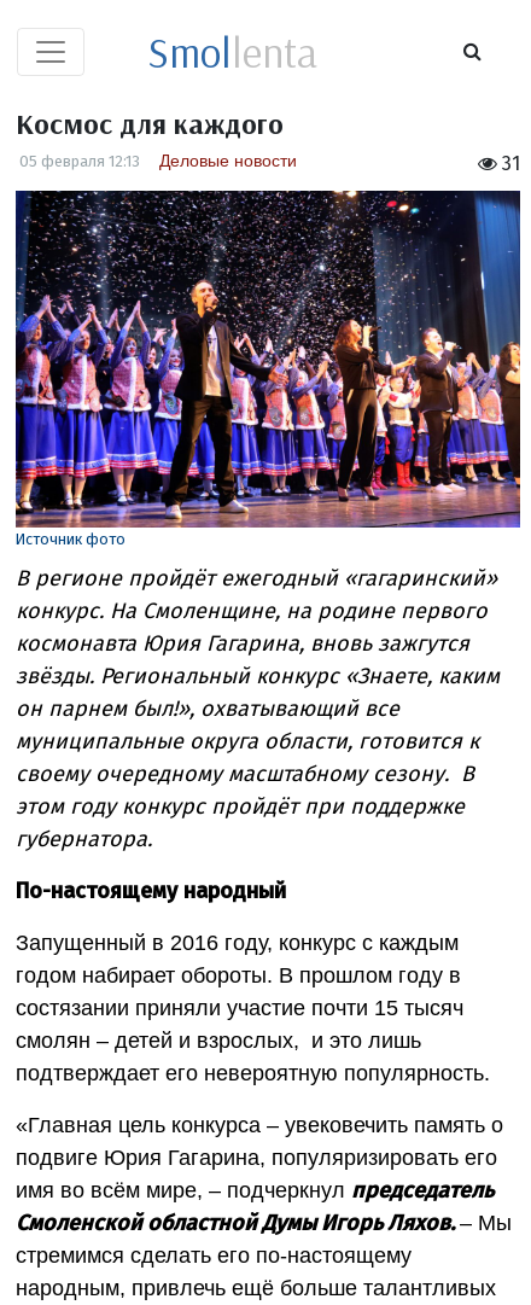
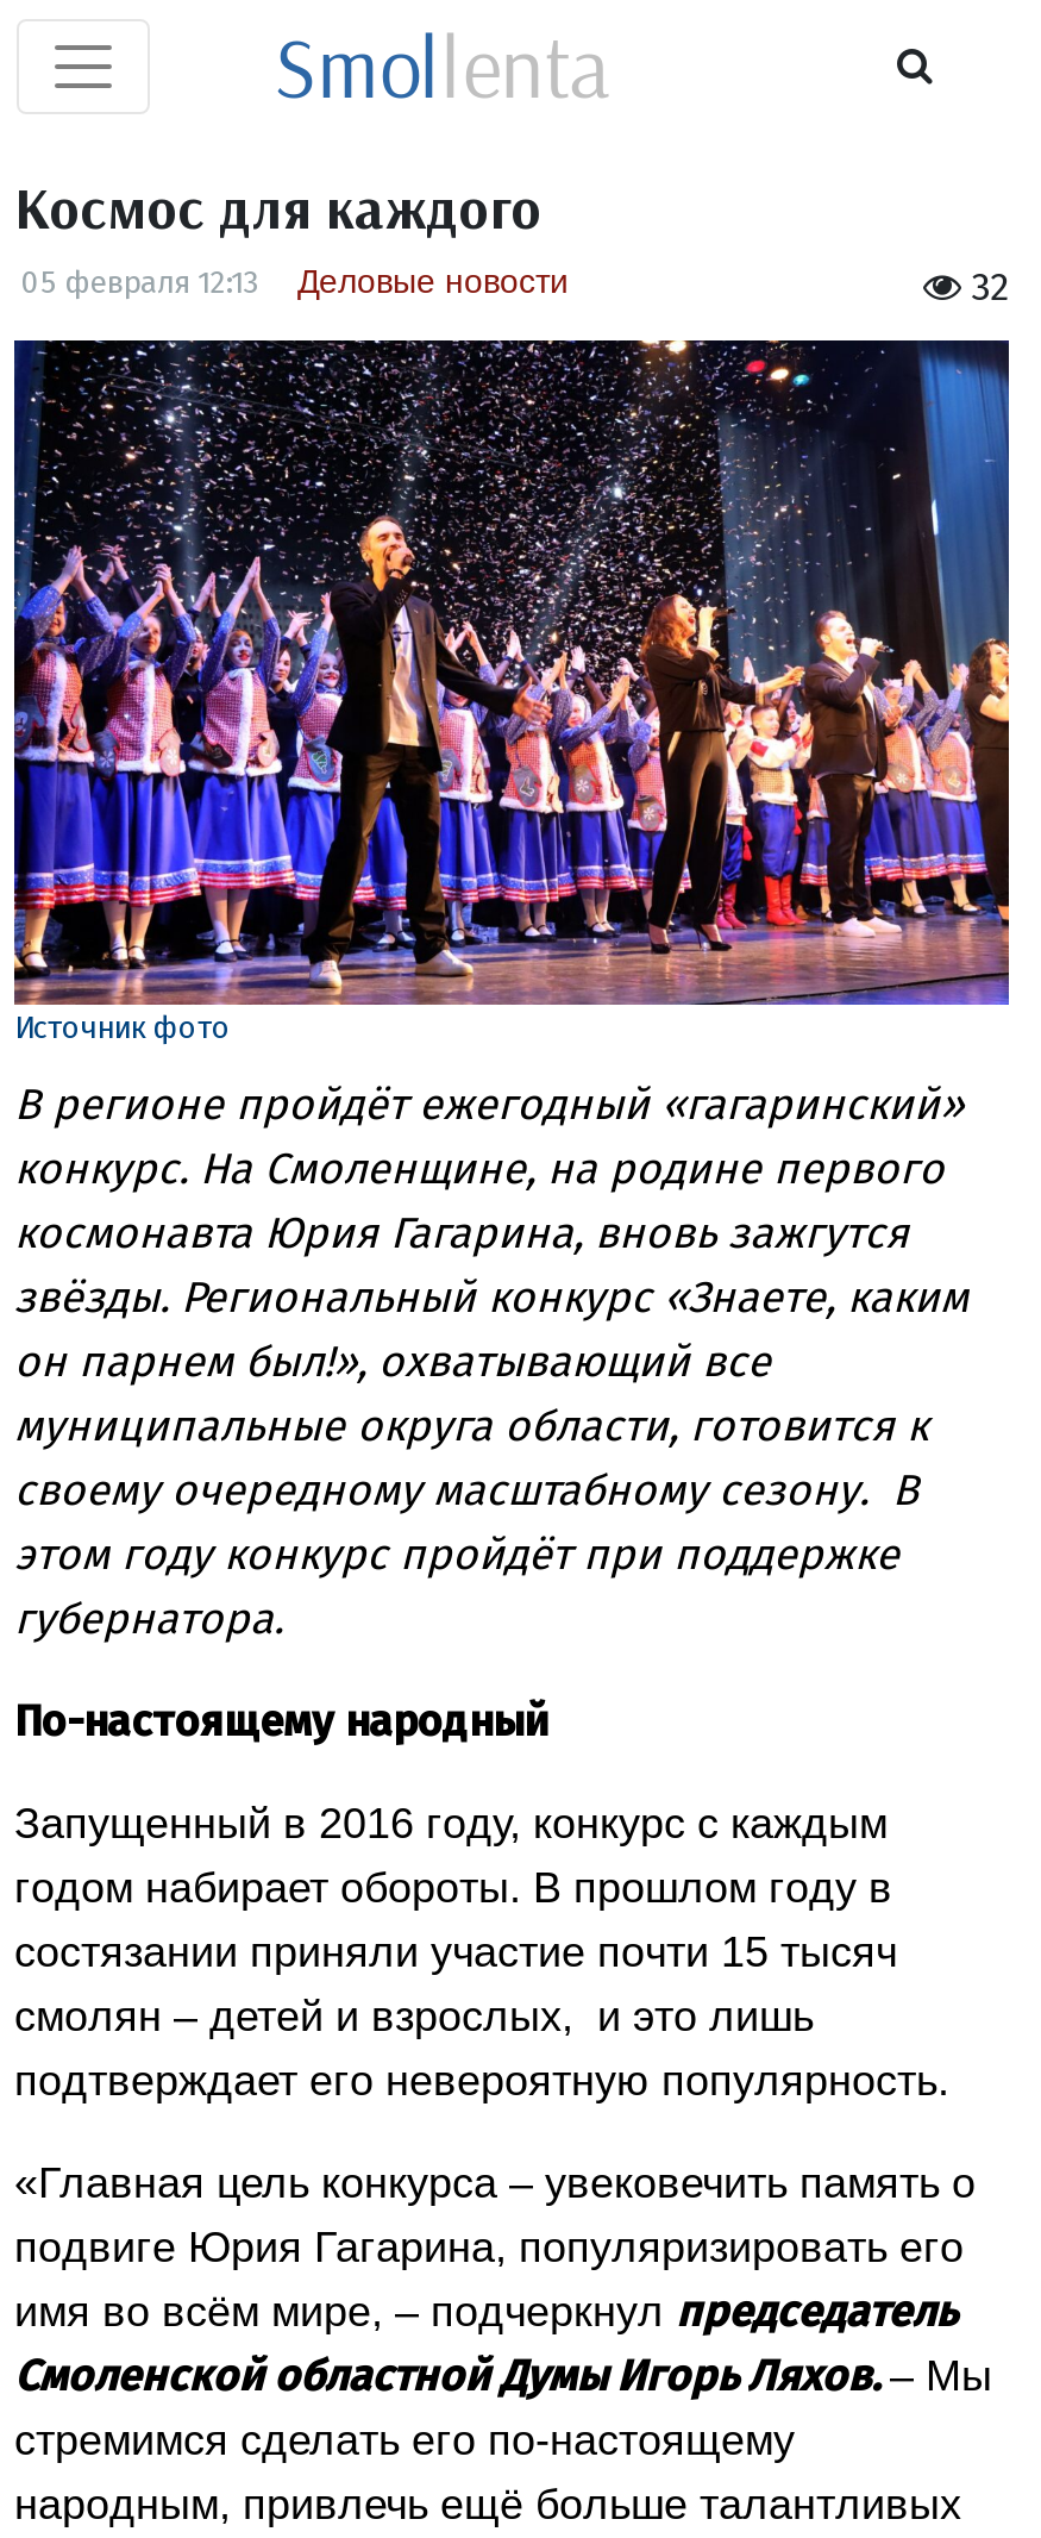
[502,152,520,175] 31 -> [971,264,1009,310] 32

